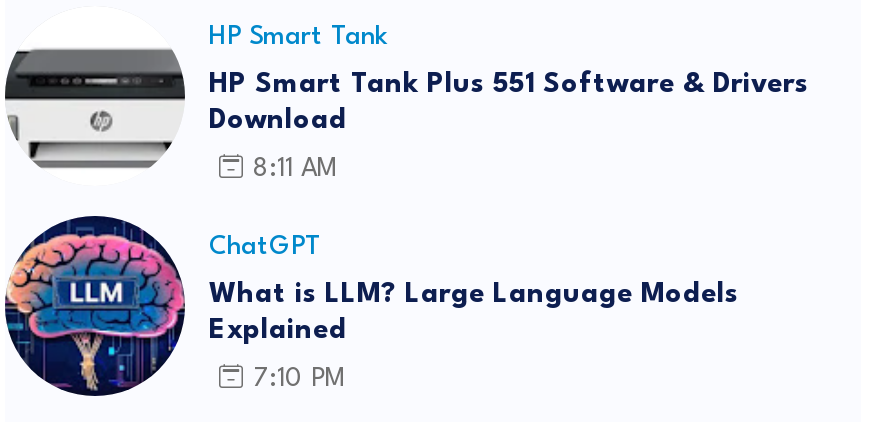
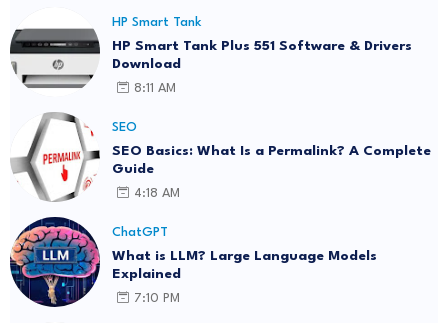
none -> [10,113,431,202] [image] | SEO | SEO Basics: What Is a Permalink? A Complete | Guide | 4:18 AM

